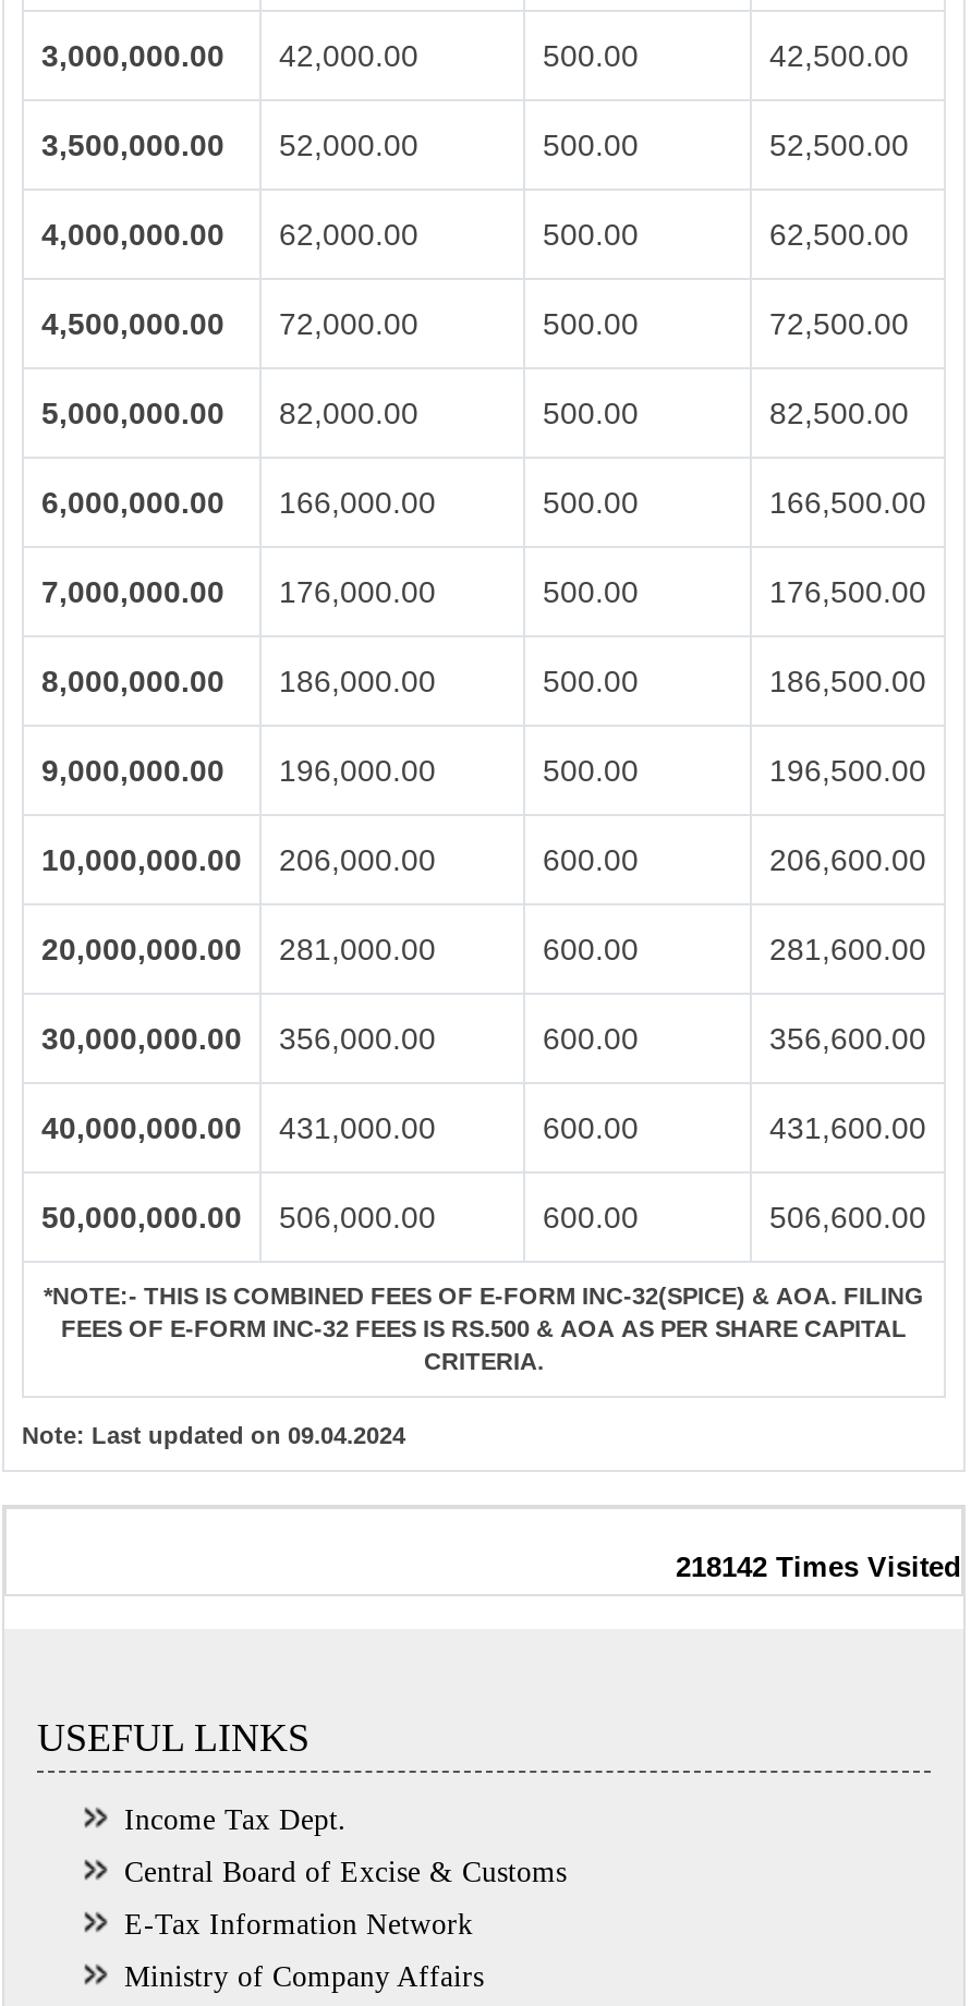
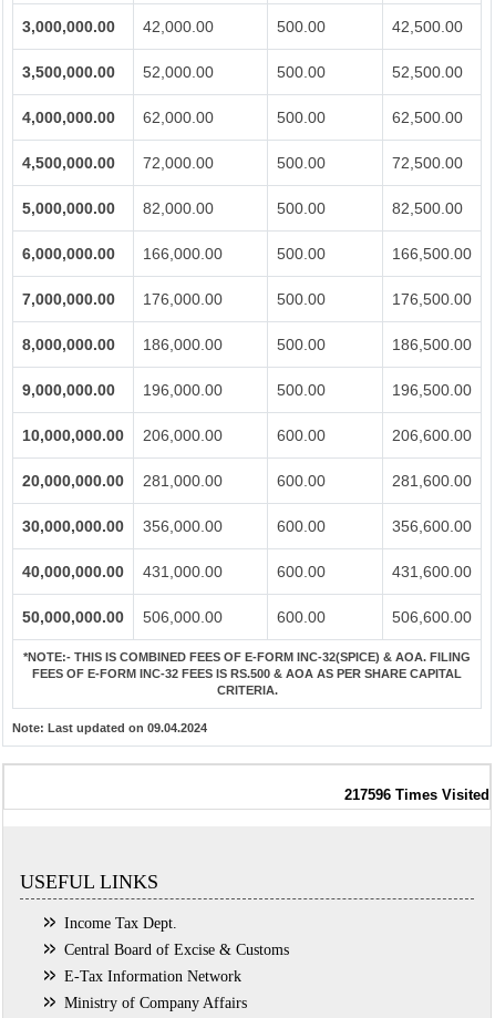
[676,1551,961,1583] 218142 Times Visited -> [344,786,489,803] 217596 Times Visited

